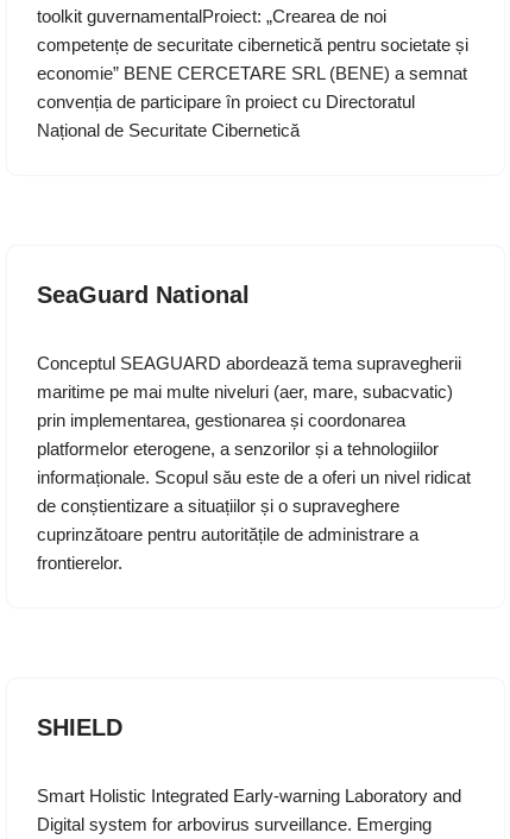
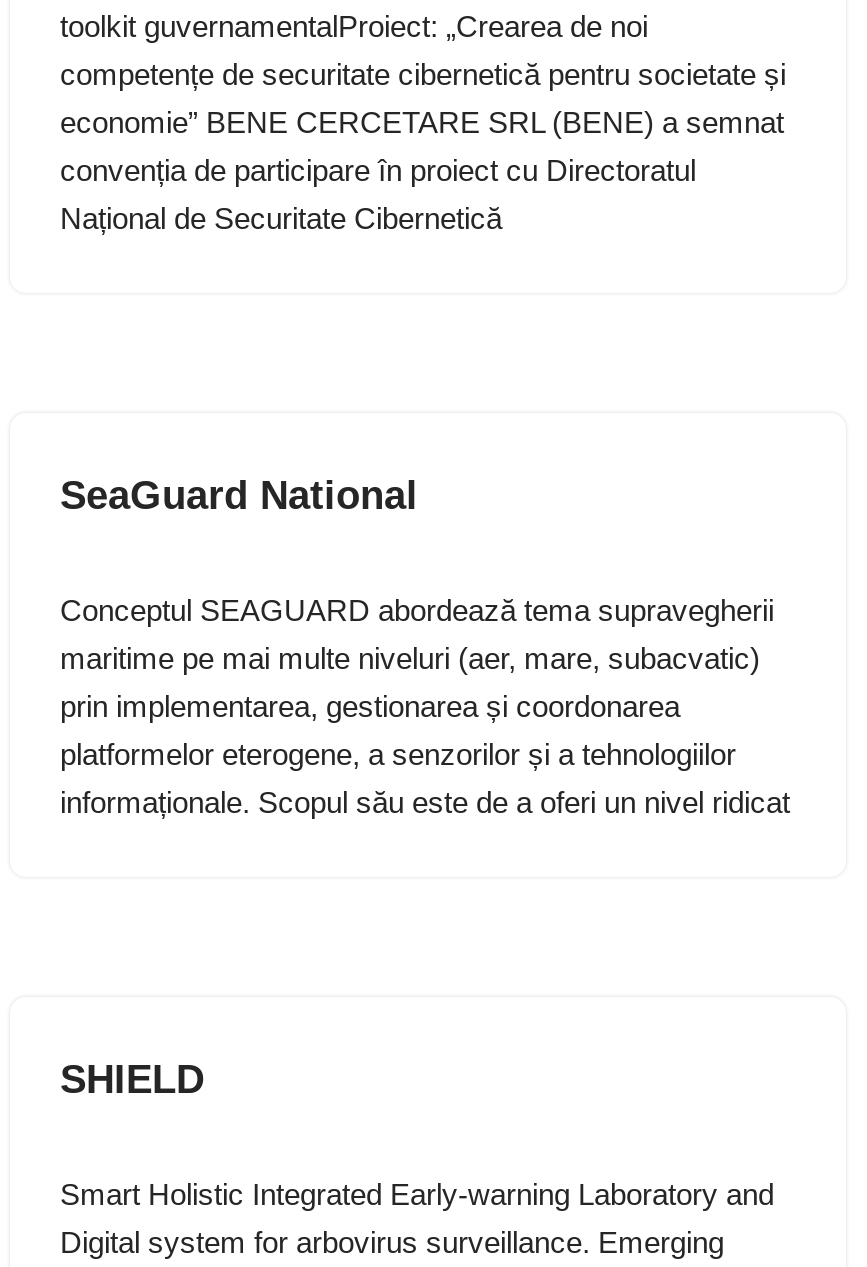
[37,496,418,573] de conștientizare a situațiilor și o supraveghere | cuprinzătoare pentru autoritățile de administrare a | frontierelor. -> none

